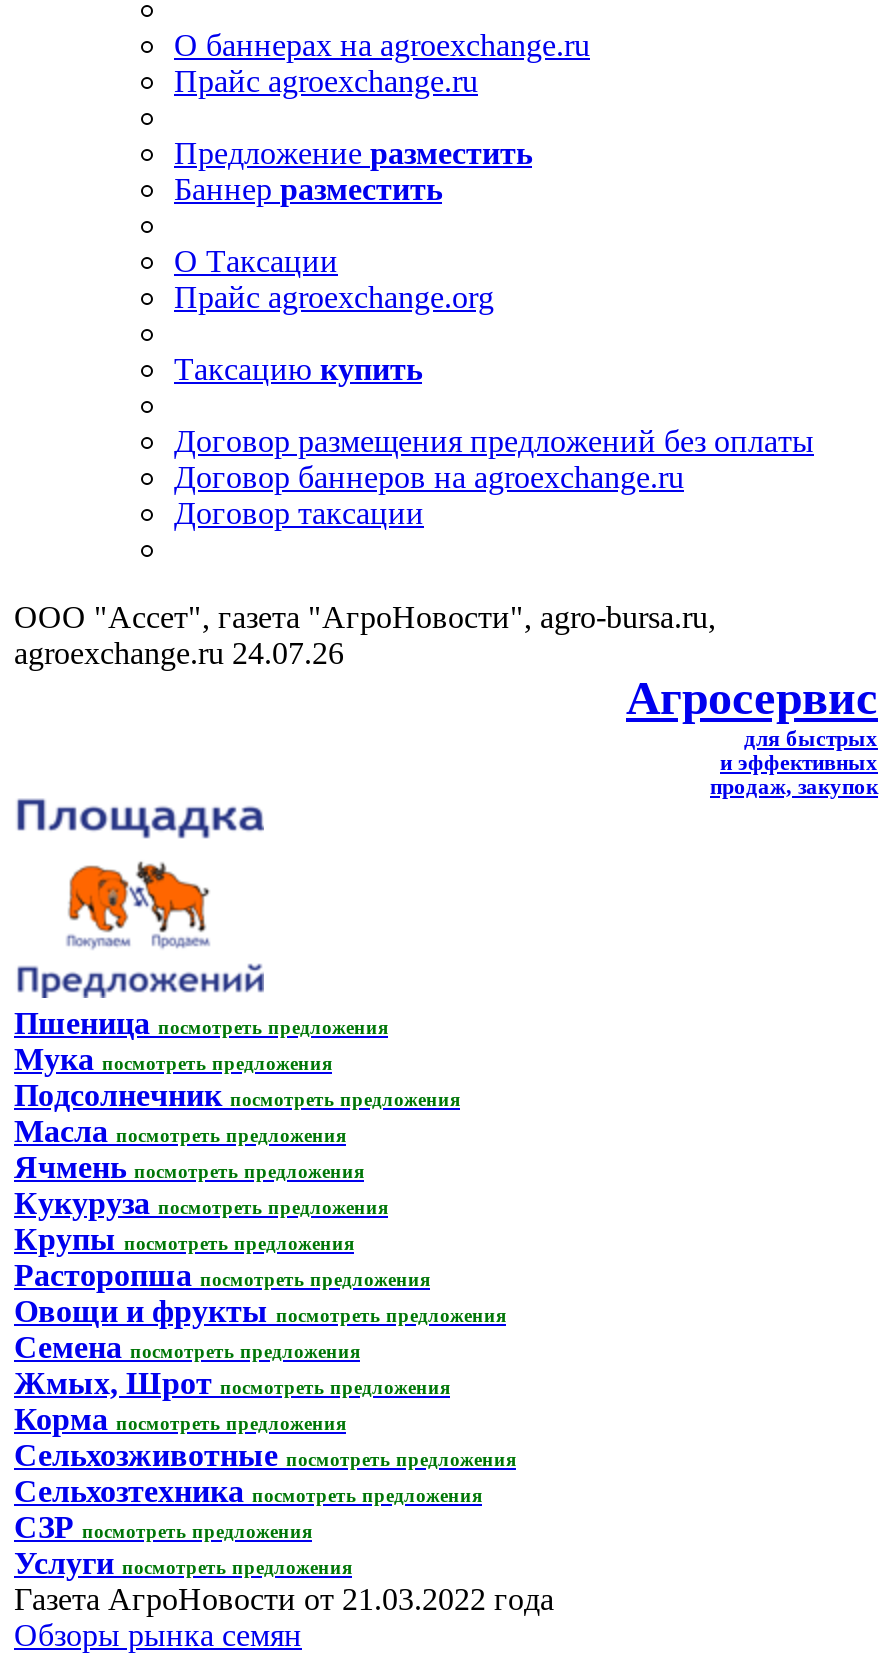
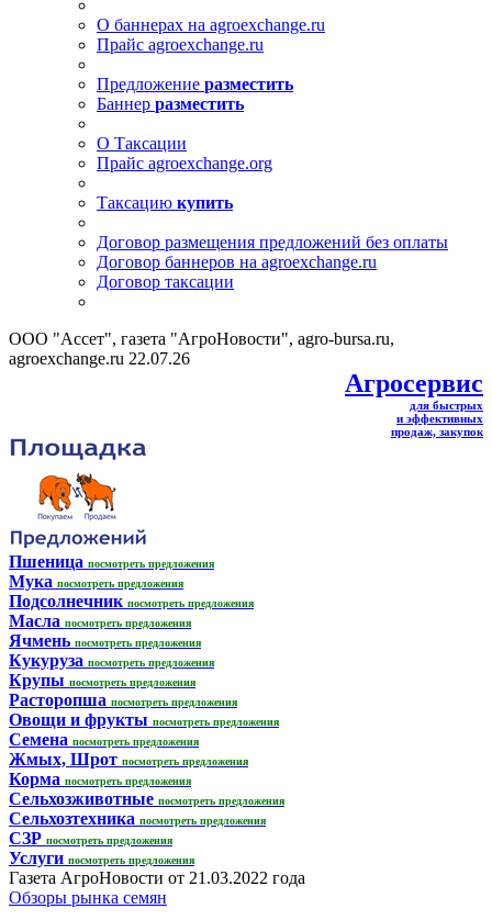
[14,636,344,670] agroexchange.ru 24.07.26 -> [9,349,190,368] agroexchange.ru 22.07.26

